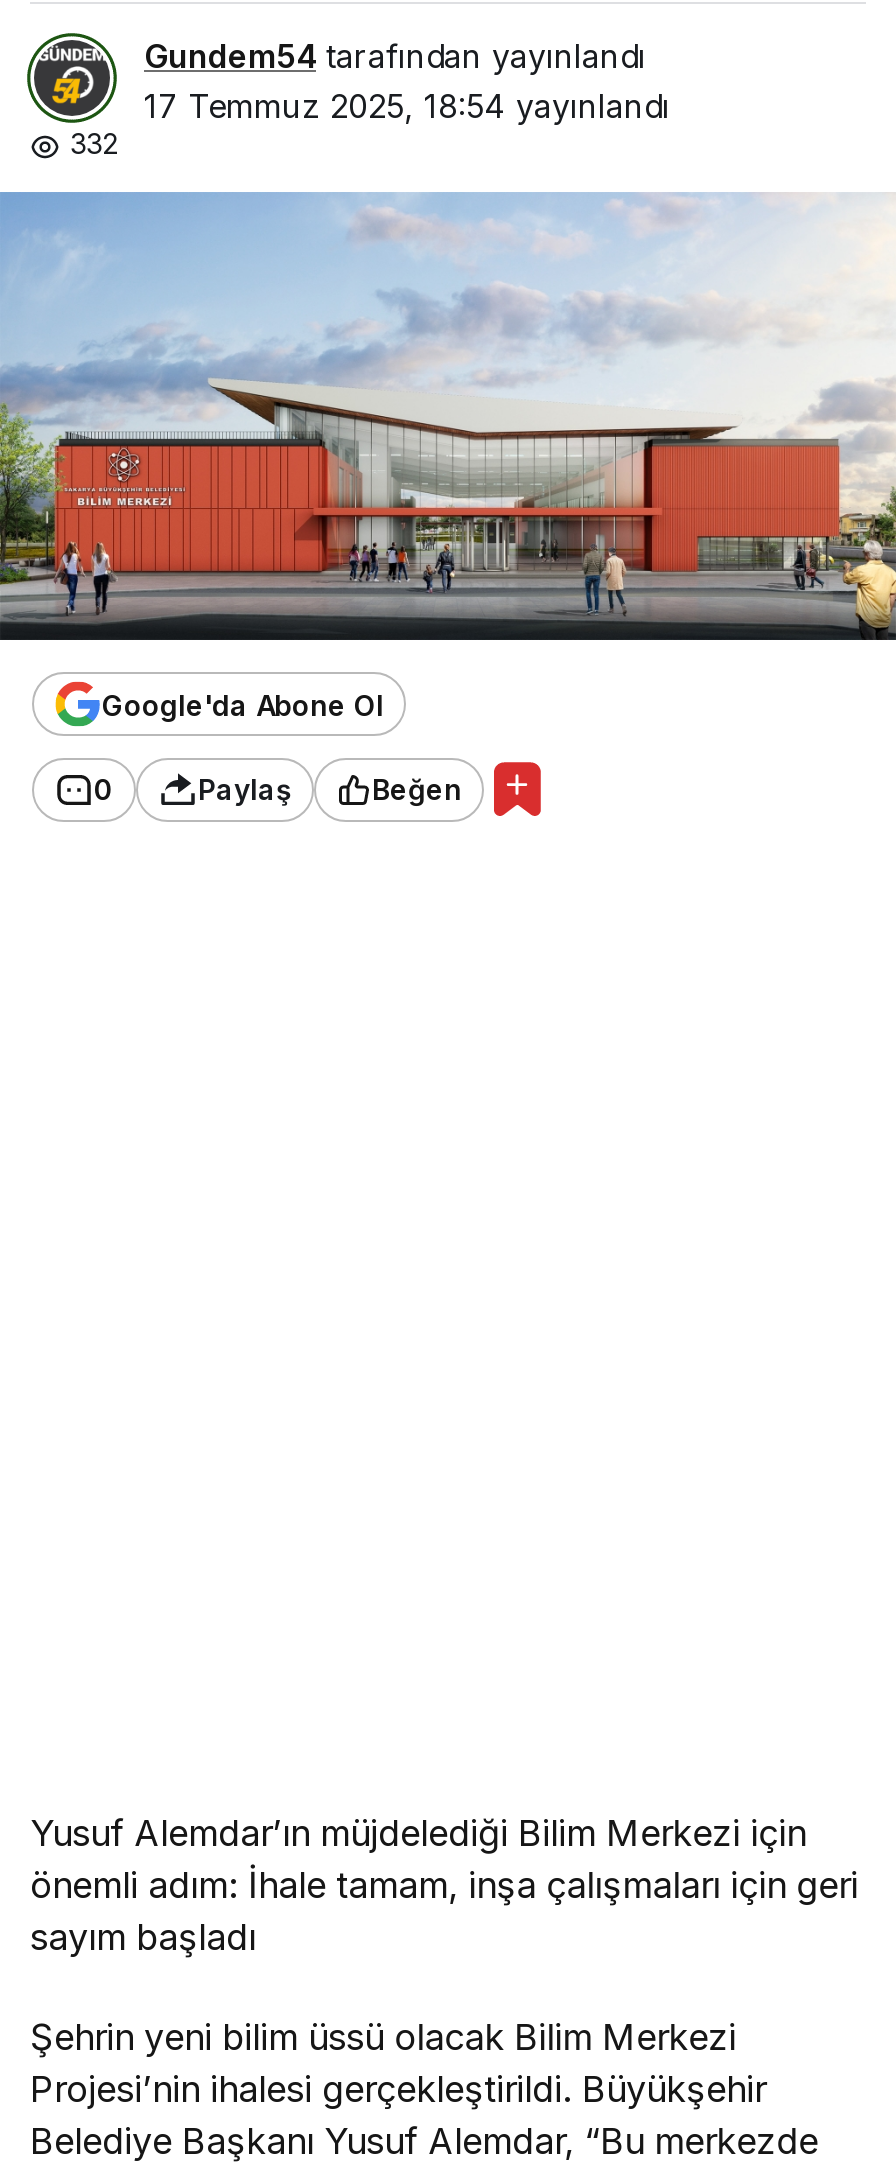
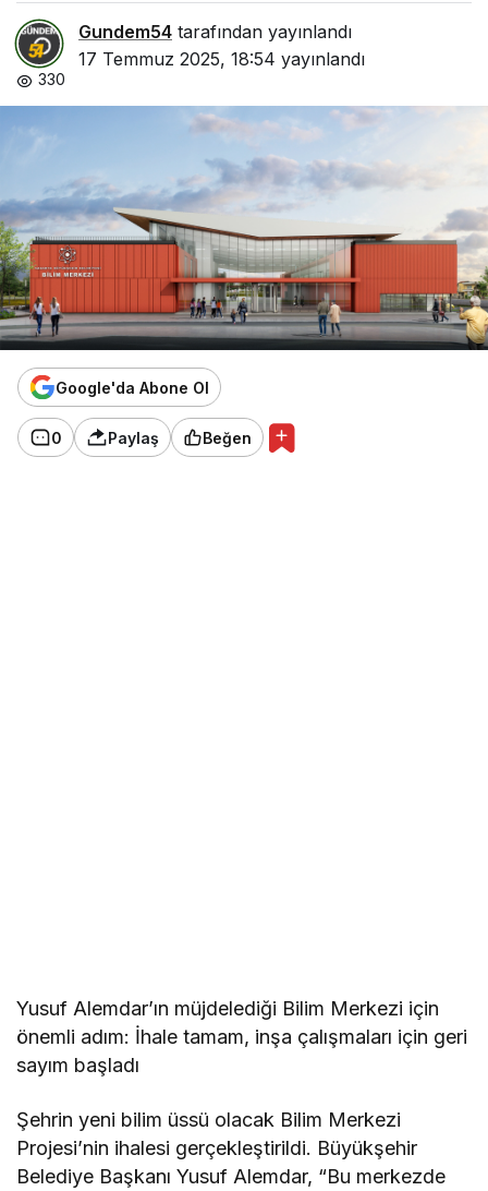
[70,127,118,161] 332 -> [38,70,65,89] 330

